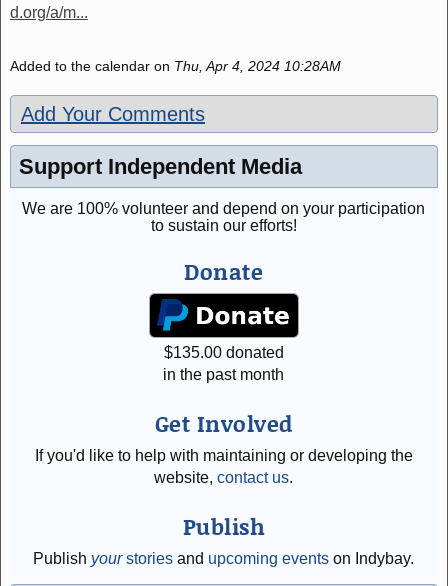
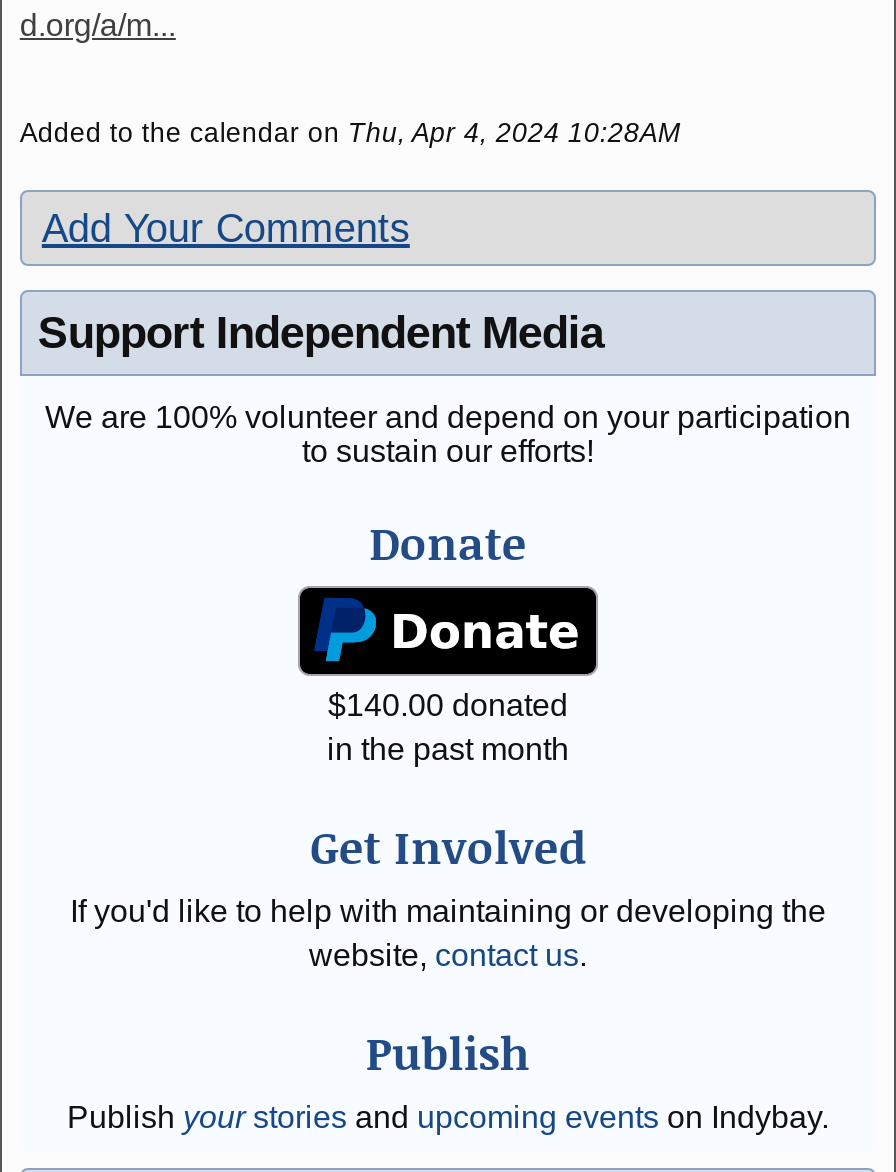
[164,344,284,361] $135.00 donated -> [328,688,568,722] $140.00 donated

